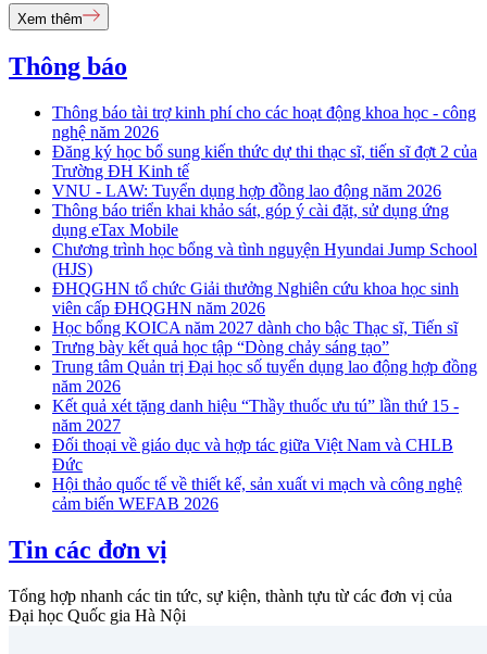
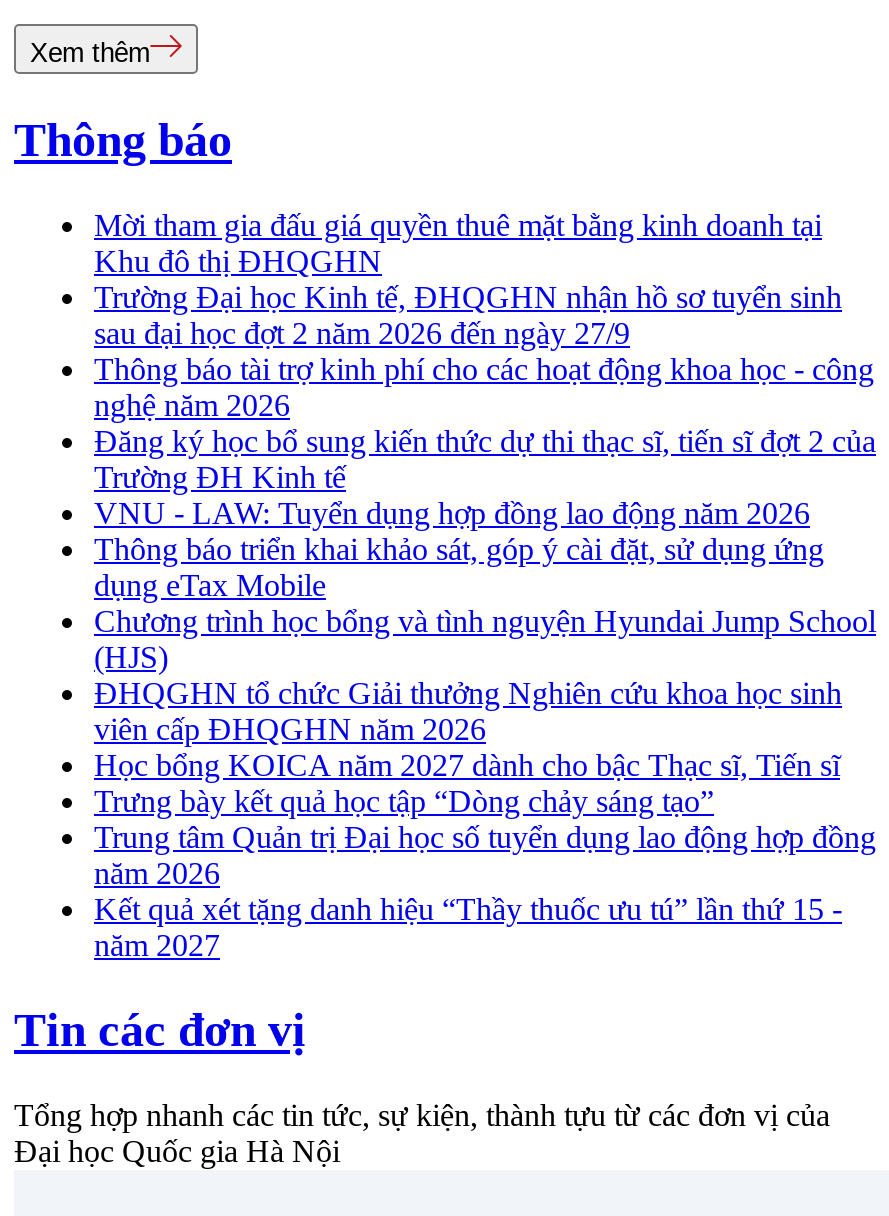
none -> [94,208,842,350] Mời tham gia đấu giá quyền thuê mặt bằng kinh doanh tại | Khu đô thị ĐHQGHN | Trường Đại học Kinh tế, ĐHQGHN nhận hồ sơ tuyển sinh | sau đại học đợt 2 năm 2026 đến ngày 27/9
moved [52,103,477,435] -> [94,352,876,962]: Thông báo tài trợ kinh phí cho các hoạt động khoa học - công | nghệ năm 2026 | Đăng ký học bổ sung kiến thức dự thi thạc sĩ, tiến sĩ đợt 2 của | ... | Kết quả xét tặng danh hiệu “Thầy thuốc ưu tú” lần thứ 15 - | năm 2027
[52,436,462,513] Đối thoại về giáo dục và hợp tác giữa Việt Nam và CHLB | Đức | Hội thảo quốc tế về thiết kế, sản xuất vi mạch và công nghệ | cảm biến WEFAB 2026 -> none

